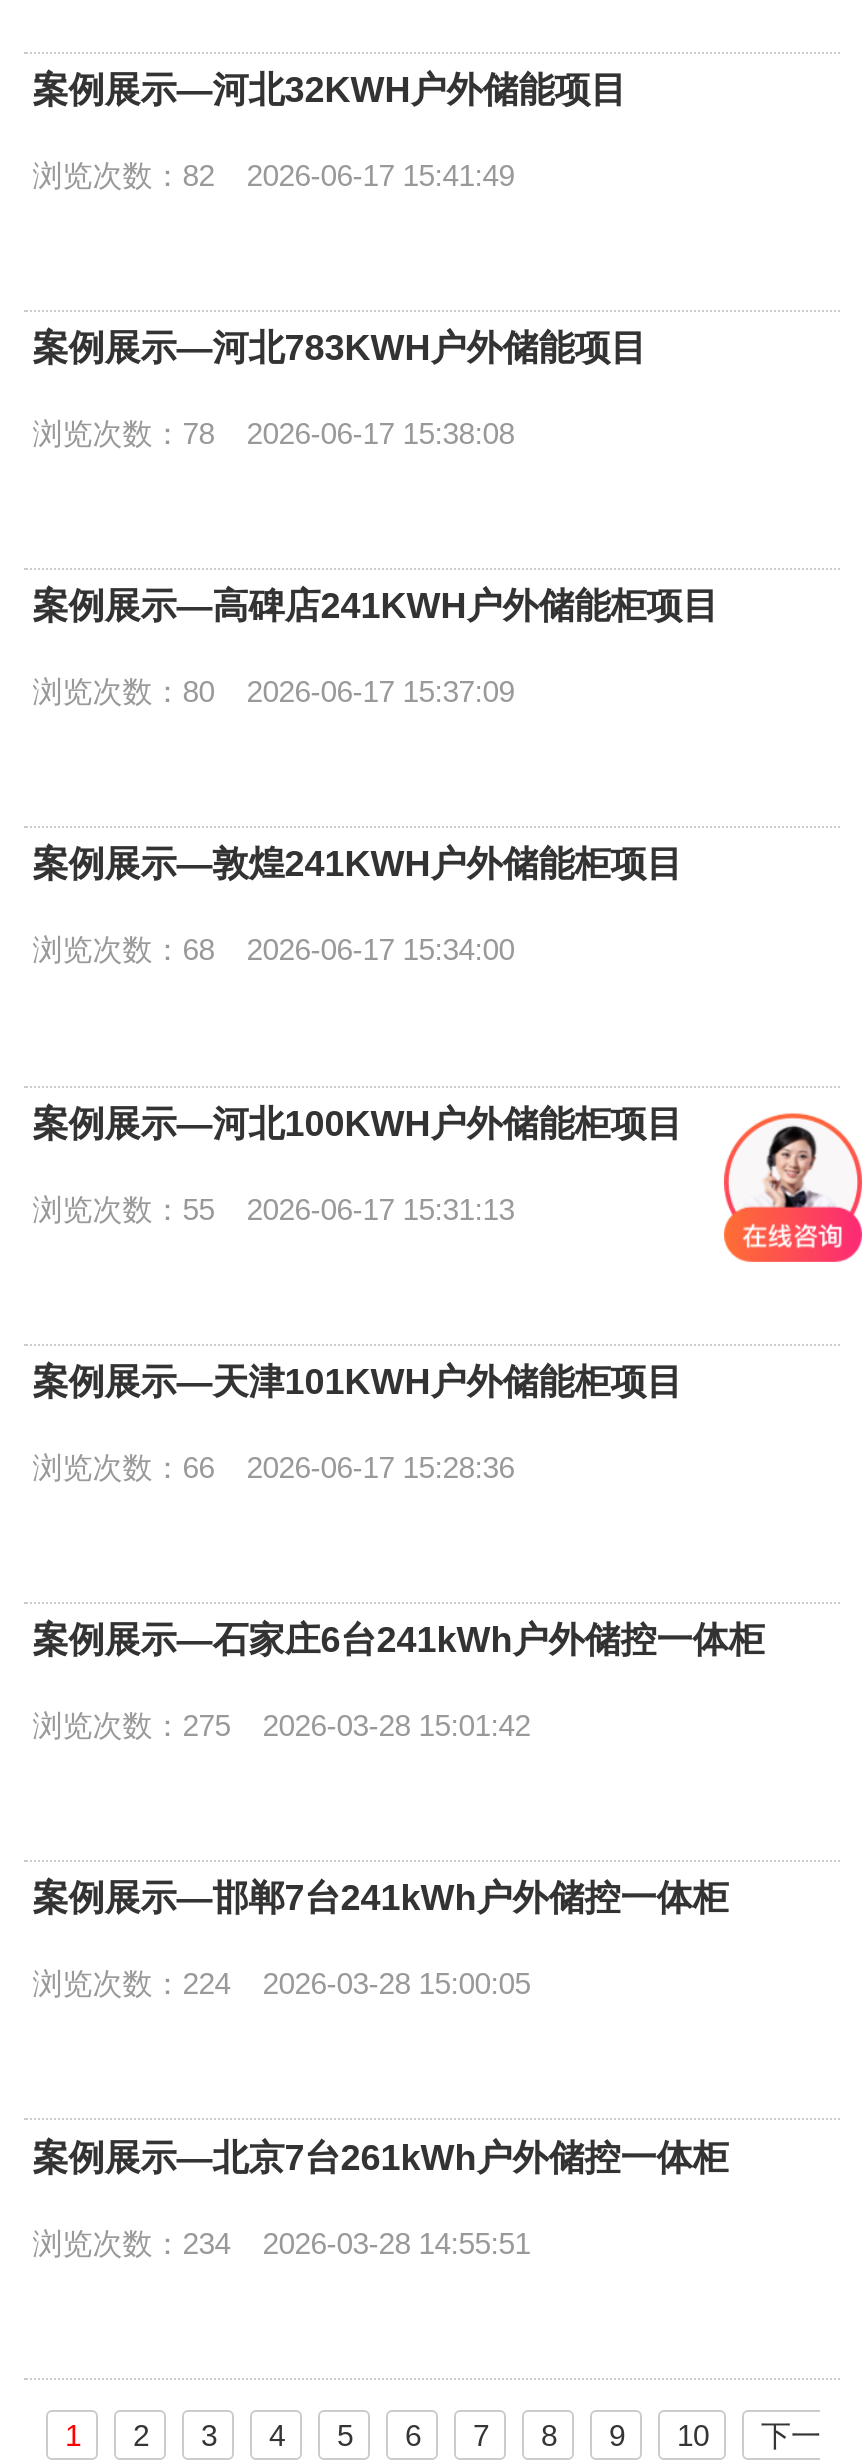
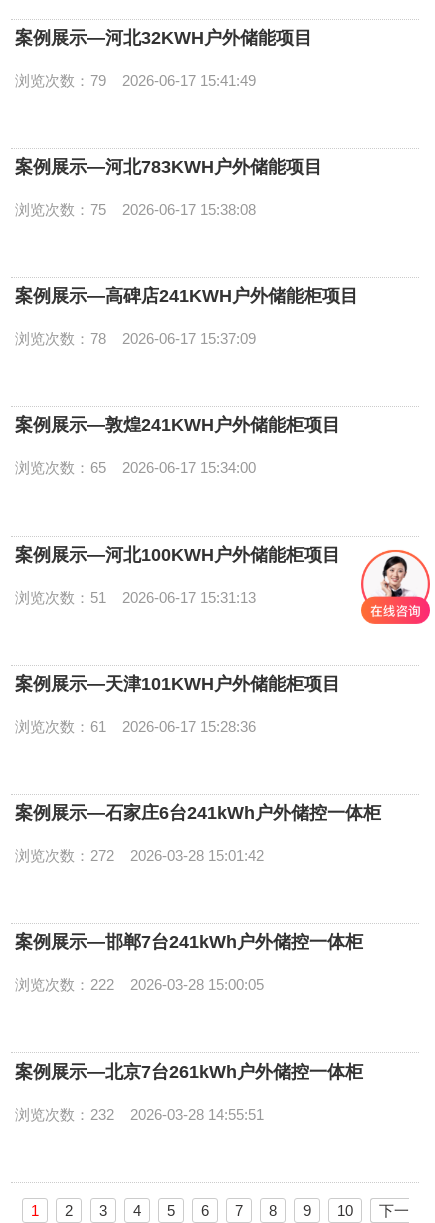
[32,158,514,192] 浏览次数：82 2026-06-17 15:41:49 -> [15,72,256,89] 浏览次数：79 2026-06-17 15:41:49
[32,416,514,450] 浏览次数：78 2026-06-17 15:38:08 -> [15,201,256,218] 浏览次数：75 2026-06-17 15:38:08
[32,674,514,708] 浏览次数：80 2026-06-17 15:37:09 -> [15,330,256,347] 浏览次数：78 2026-06-17 15:37:09
[32,933,514,967] 浏览次数：68 2026-06-17 15:34:00 -> [15,459,256,476] 浏览次数：65 2026-06-17 15:34:00
[32,1191,514,1225] 浏览次数：55 2026-06-17 15:31:13 -> [15,589,256,606] 浏览次数：51 2026-06-17 15:31:13
[32,1450,514,1484] 浏览次数：66 2026-06-17 15:28:36 -> [15,718,256,735] 浏览次数：61 2026-06-17 15:28:36
[32,1708,530,1742] 浏览次数：275 2026-03-28 15:01:42 -> [15,847,264,864] 浏览次数：272 2026-03-28 15:01:42
[32,1967,530,2001] 浏览次数：224 2026-03-28 15:00:05 -> [15,976,264,993] 浏览次数：222 2026-03-28 15:00:05
[32,2225,530,2259] 浏览次数：234 2026-03-28 14:55:51 -> [15,1105,264,1122] 浏览次数：232 2026-03-28 14:55:51

